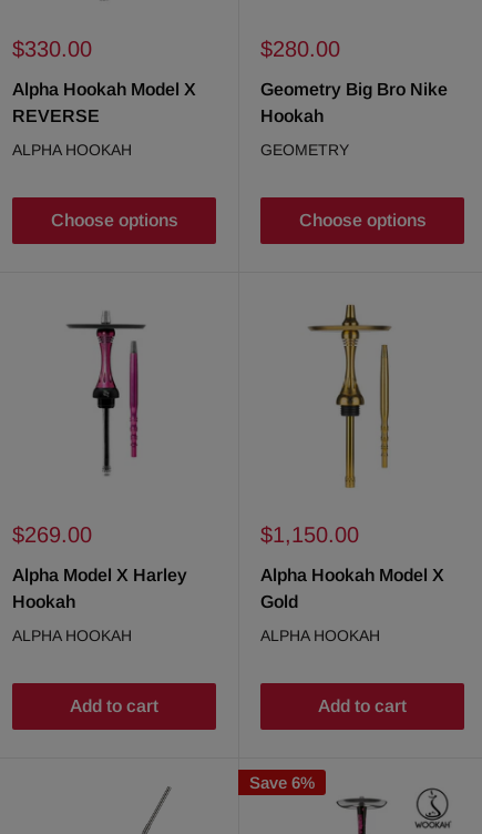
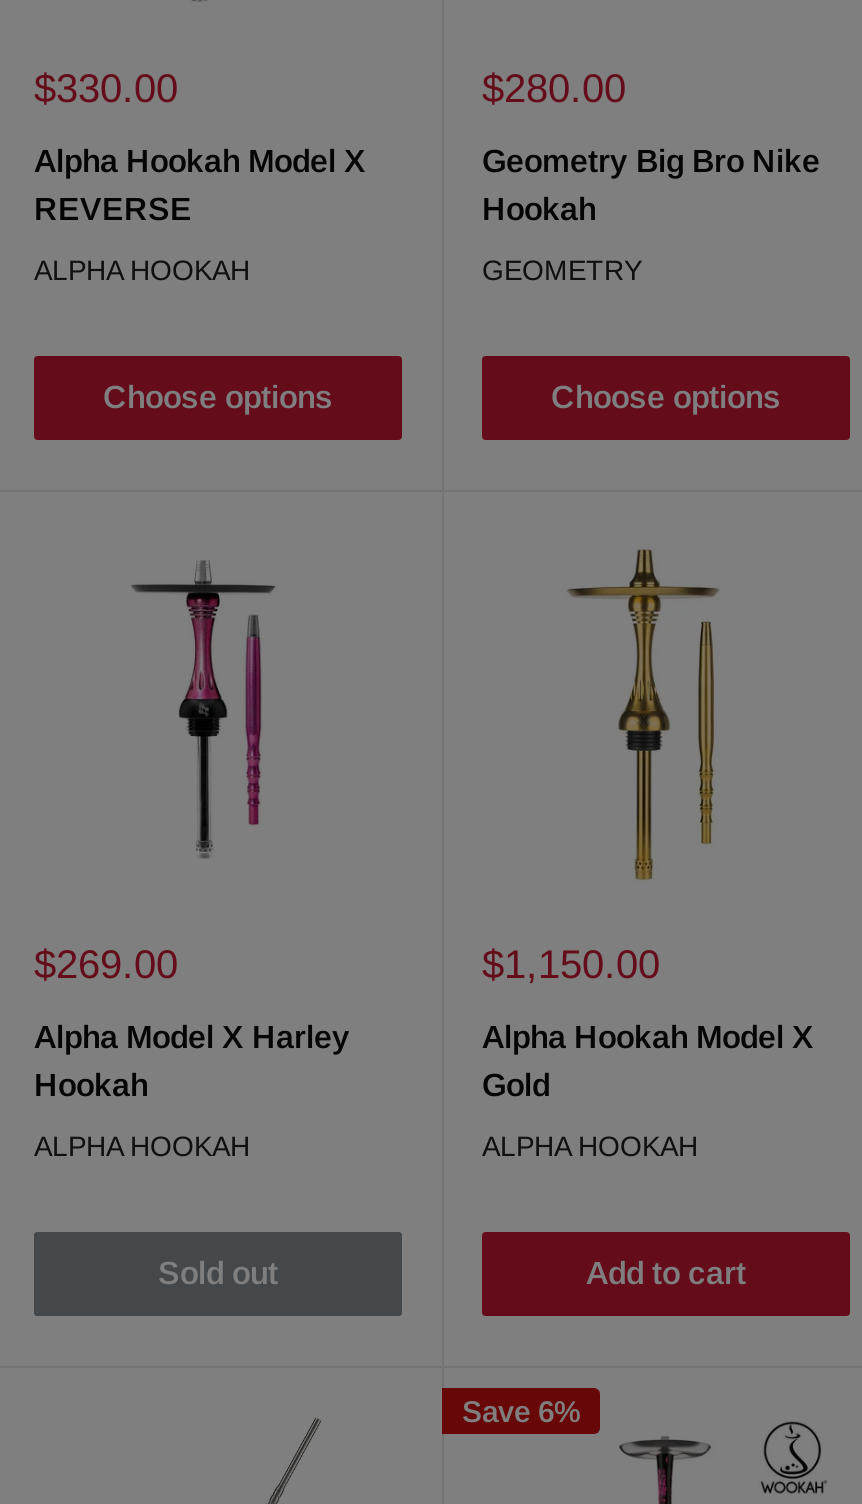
[70,696,158,715] Add to cart -> [158,1256,278,1290] Sold out

